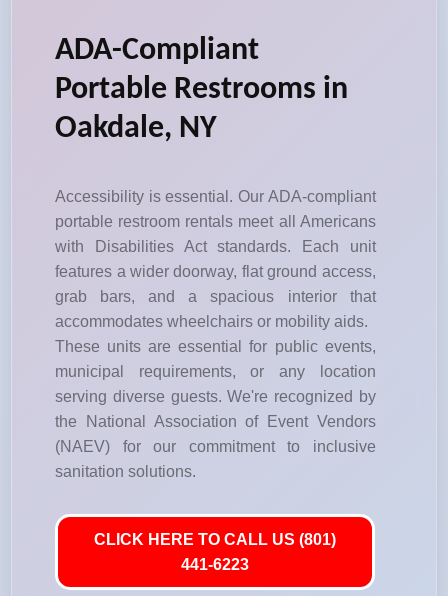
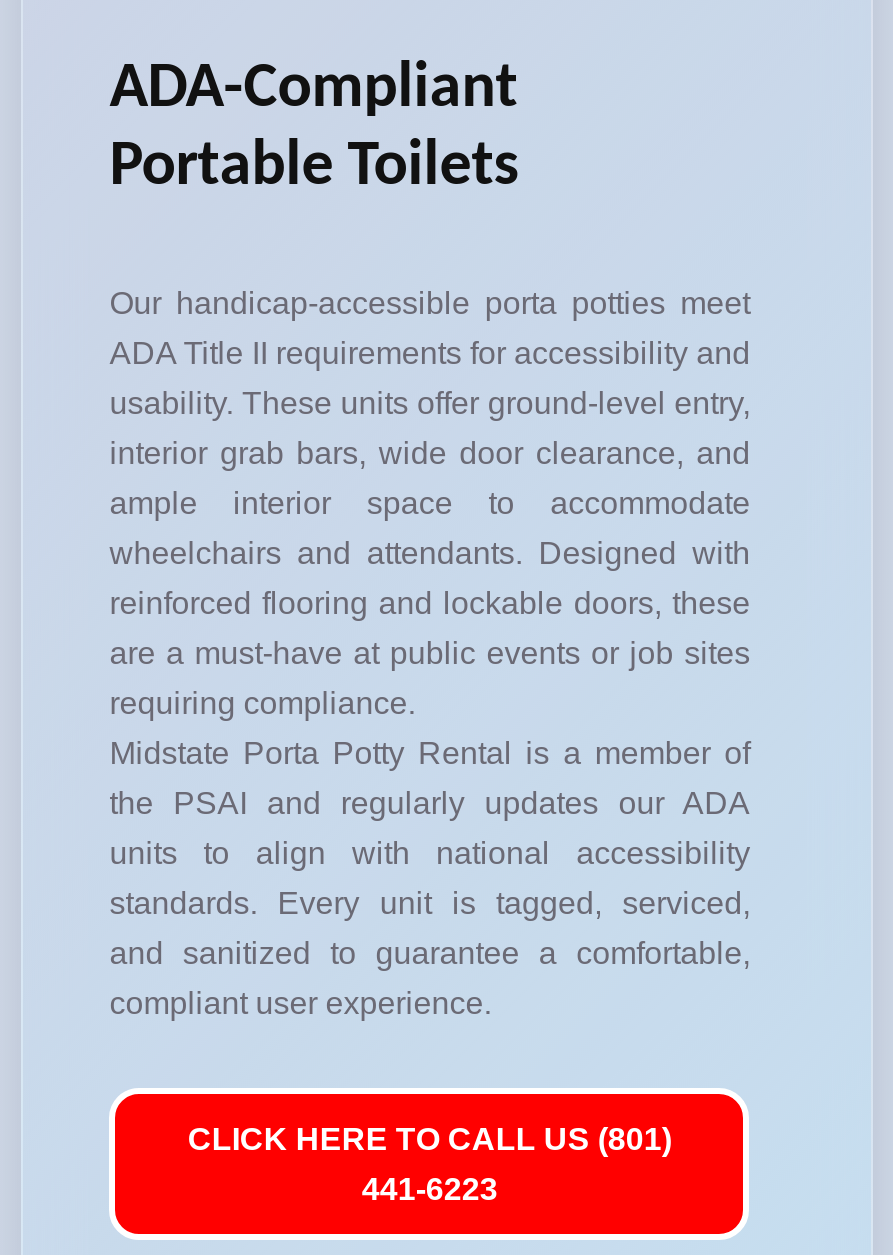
[55,74,376,480] Portable Restrooms in | Oakdale, NY | Accessibility is essential. Our ADA-compliant | portable restroom rentals meet all Americans | with Disabilities Act standards. Each unit | features a wider doorway, flat ground access, | grab bars, and a spacious interior that | accommodates wheelchairs or mobility aids. | These units are essential for public events, | municipal requirements, or any location | serving diverse guests. We're recognized by | the National Association of Event Vendors | (NAEV) for our commitment to inclusive | sanitation solutions. -> [109,136,750,1020] Portable Toilets | Our handicap-accessible porta potties meet | ADA Title II requirements for accessibility and | usability. These units offer ground-level entry, | interior grab bars, wide door clearance, and | ample interior space to accommodate | wheelchairs and attendants. Designed with | reinforced flooring and lockable doors, these | are a must-have at public events or job sites | requiring compliance. | Midstate Porta Potty Rental is a member of | the PSAI and regularly updates our ADA | units to align with national accessibility | standards. Every unit is tagged, serviced, | and sanitized to guarantee a comfortable, | compliant user experience.

